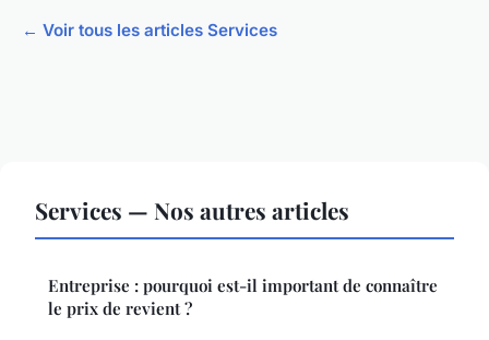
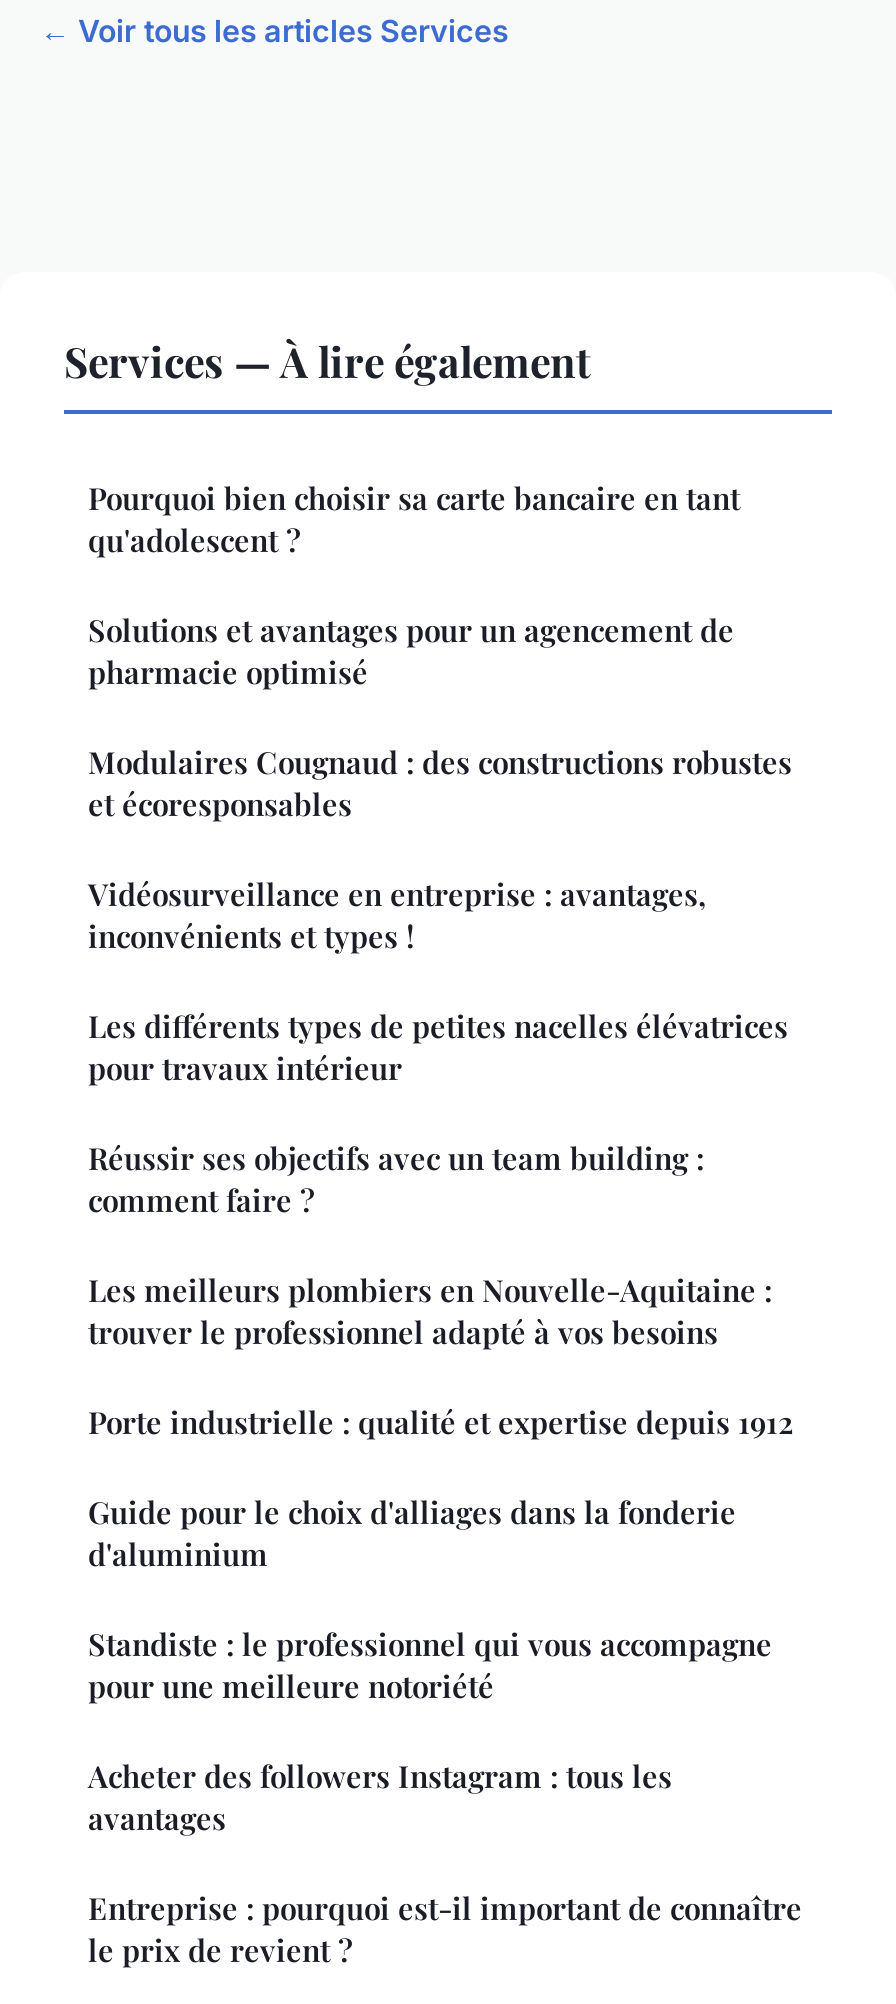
[35,195,349,225] Services — Nos autres articles -> [64,332,794,1838] Services — À lire également | Pourquoi bien choisir sa carte bancaire en tant | qu'adolescent ? | Solutions et avantages pour un agencement de | pharmacie optimisé | Modulaires Cougnaud : des constructions robustes | et écoresponsables | Vidéosurveillance en entreprise : avantages, | inconvénients et types ! | Les différents types de petites nacelles élévatrices | pour travaux intérieur | Réussir ses objectifs avec un team building : | comment faire ? | Les meilleurs plombiers en Nouvelle-Aquitaine : | trouver le professionnel adapté à vos besoins | Porte industrielle : qualité et expertise depuis 1912 | Guide pour le choix d'alliages dans la fonderie | d'aluminium | Standiste : le professionnel qui vous accompagne | pour une meilleure notoriété | Acheter des followers Instagram : tous les | avantages

